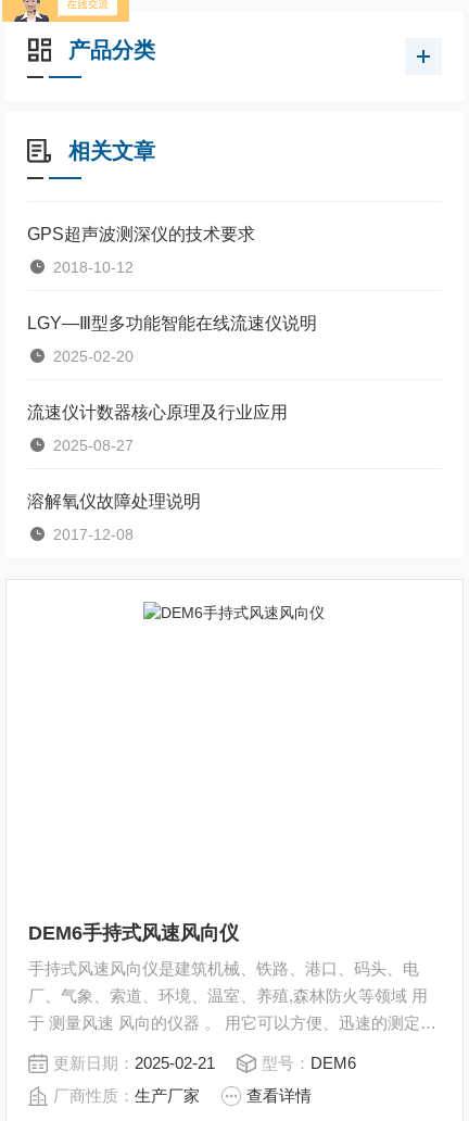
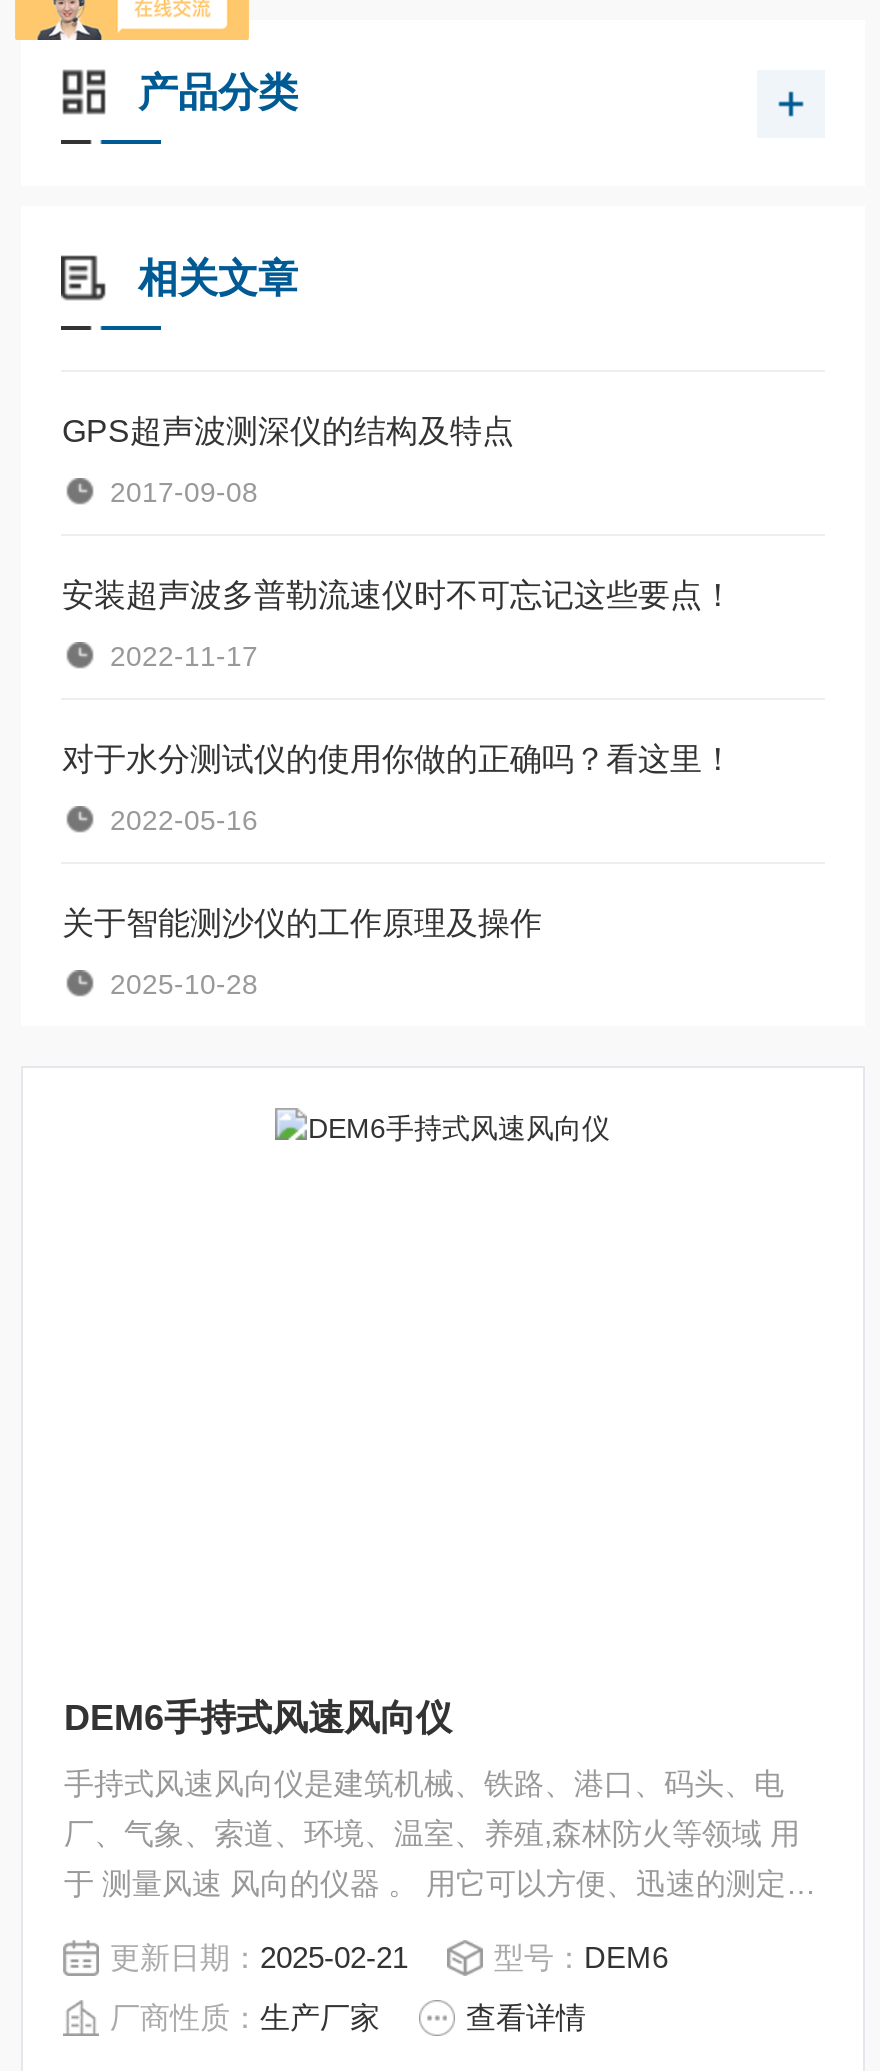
[28,225,256,243] GPS超声波测深仪的技术要求 -> [62,414,514,448] GPS超声波测深仪的结构及特点
[54,259,134,276] 2018-10-12 -> [110,476,258,508] 2017-09-08
[28,314,317,332] LGY—Ⅲ型多功能智能在线流速仪说明 -> [62,578,734,612] 安装超声波多普勒流速仪时不可忘记这些要点！
[54,348,134,365] 2025-02-20 -> [110,640,258,672] 2022-11-17
[28,403,288,421] 流速仪计数器核心原理及行业应用 -> [62,742,734,776] 对于水分测试仪的使用你做的正确吗？看这里！
[54,437,134,454] 2025-08-27 -> [110,804,258,836] 2022-05-16
[28,492,201,511] 溶解氧仪故障处理说明 -> [62,906,542,940] 关于智能测沙仪的工作原理及操作
[54,526,134,543] 2017-12-08 -> [110,968,258,1000] 2025-10-28

